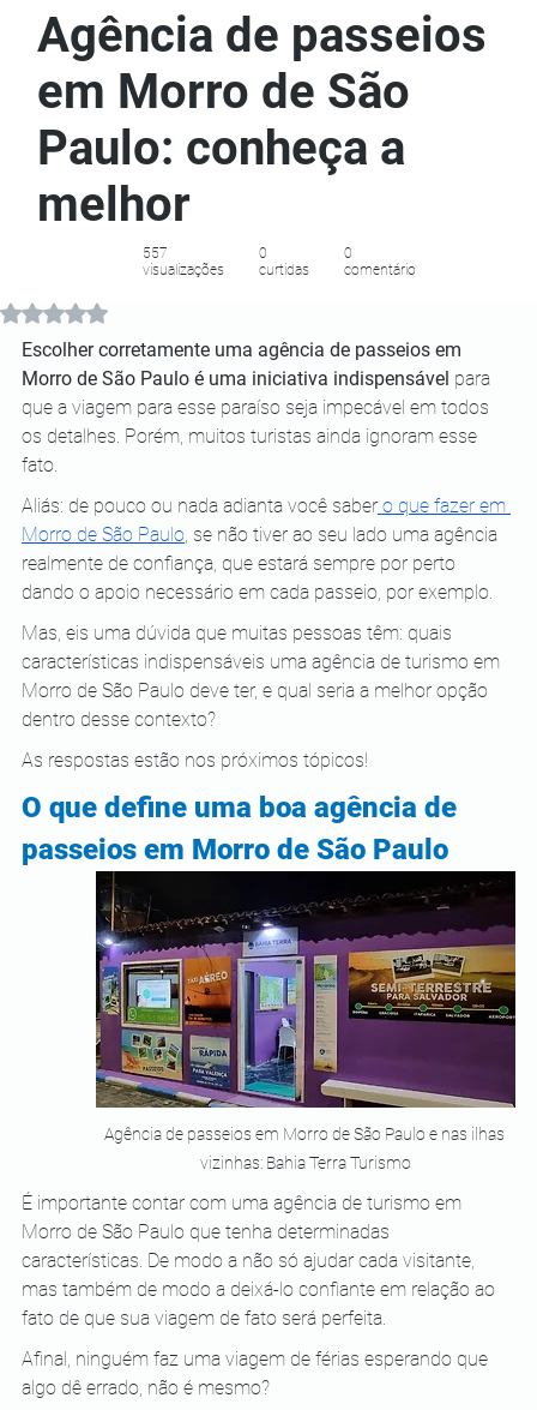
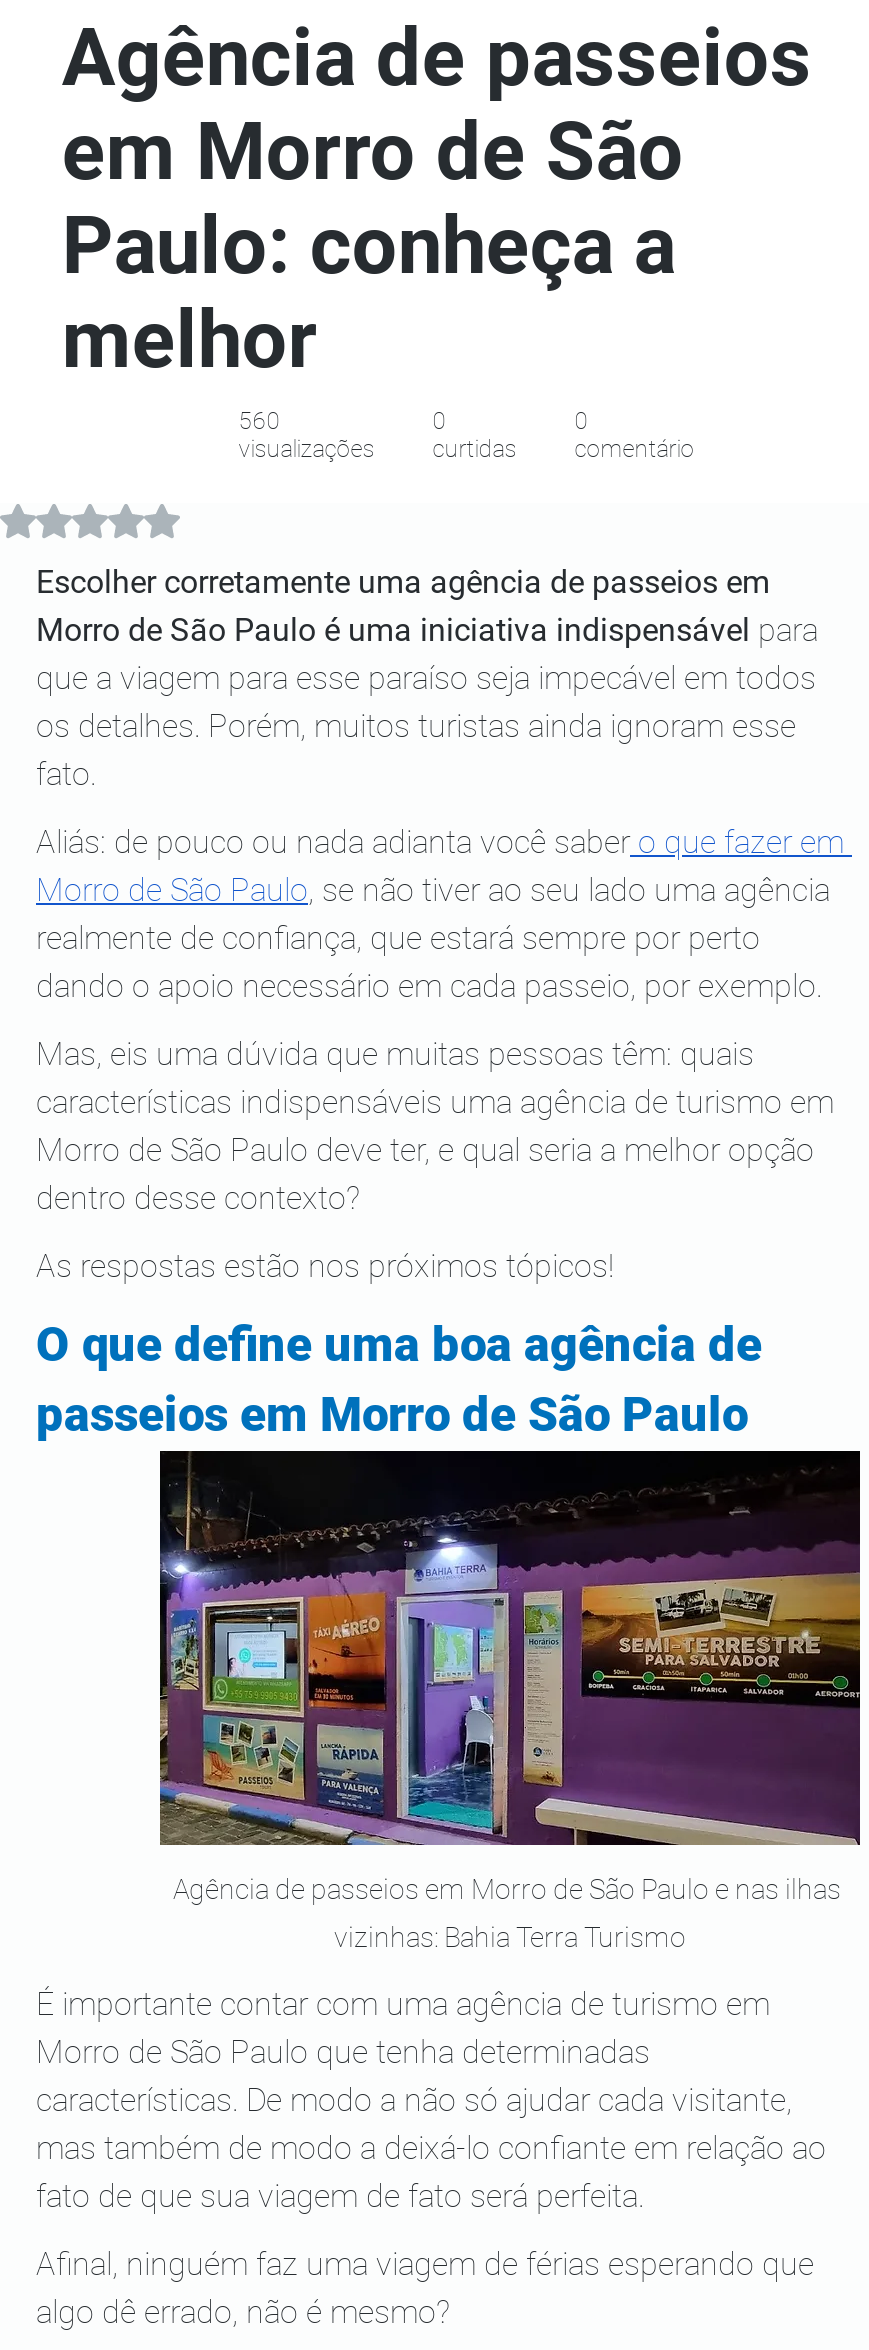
[143,245,168,262] 557 -> [238,407,280,435] 560

